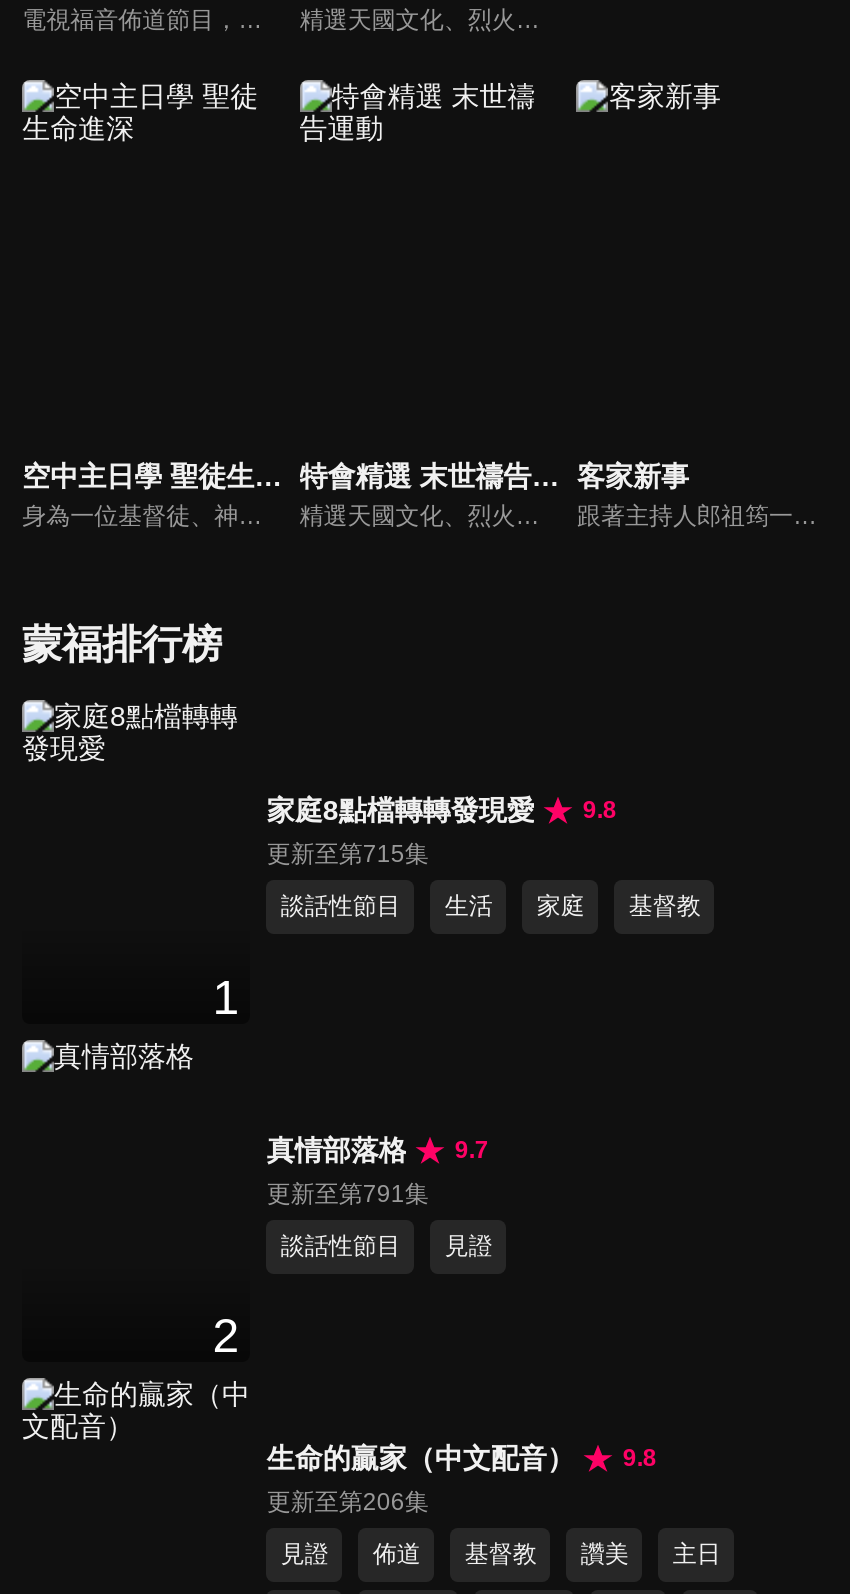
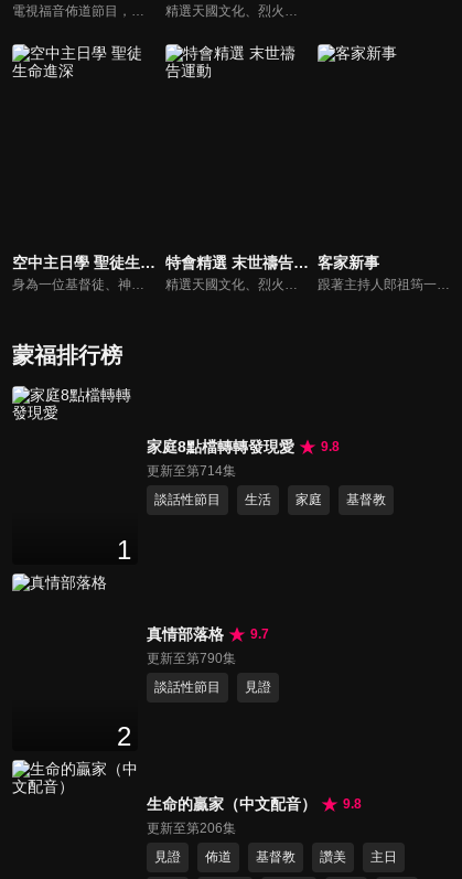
[267,840,429,868] 更新至第715集 -> [147,463,236,479] 更新至第714集
[267,1179,429,1207] 更新至第791集 -> [147,650,236,666] 更新至第790集

